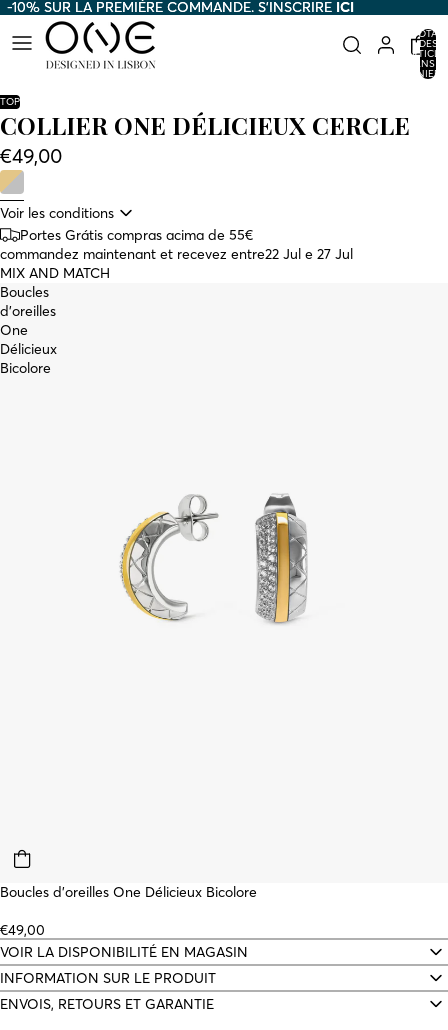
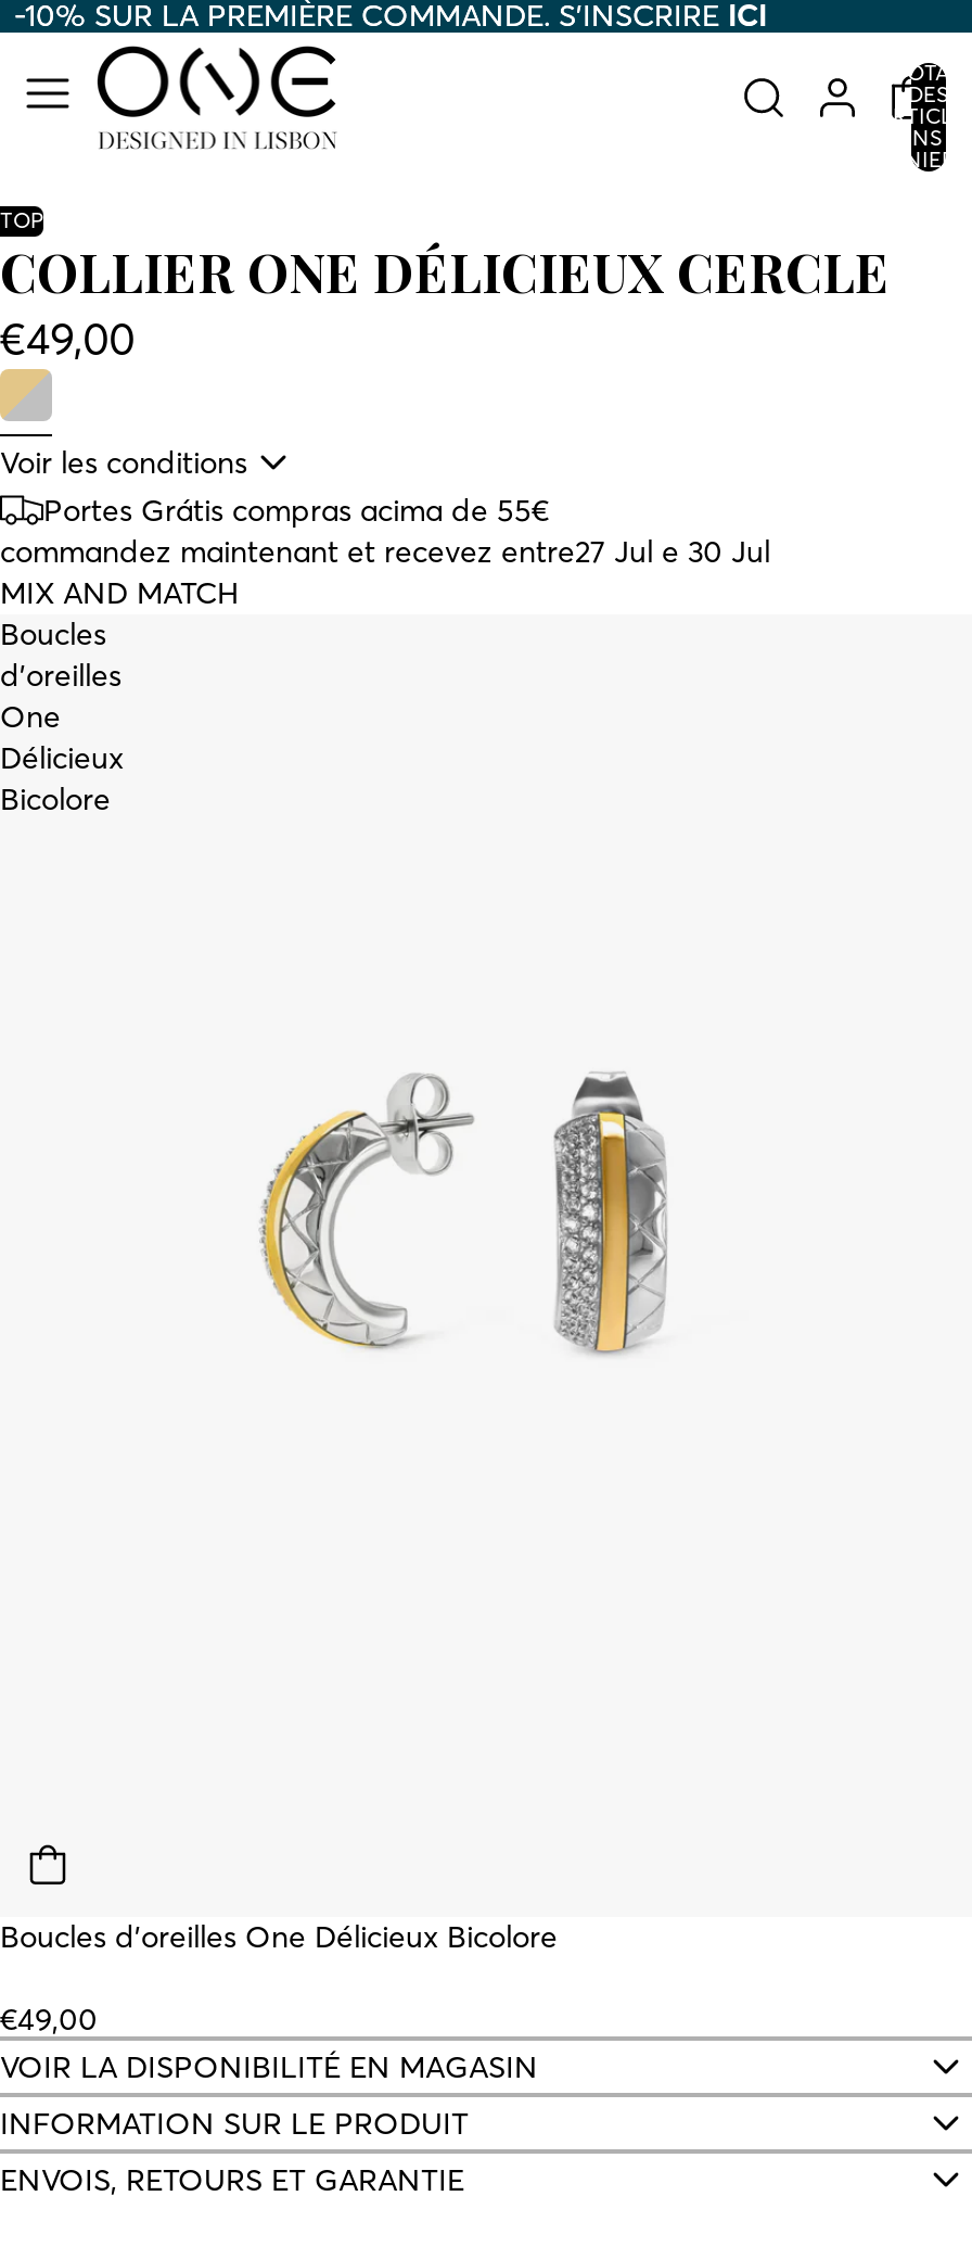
[0,245,353,263] commandez maintenant et recevez entre22 Jul e 27 Jul -> [0,532,770,571] commandez maintenant et recevez entre27 Jul e 30 Jul

